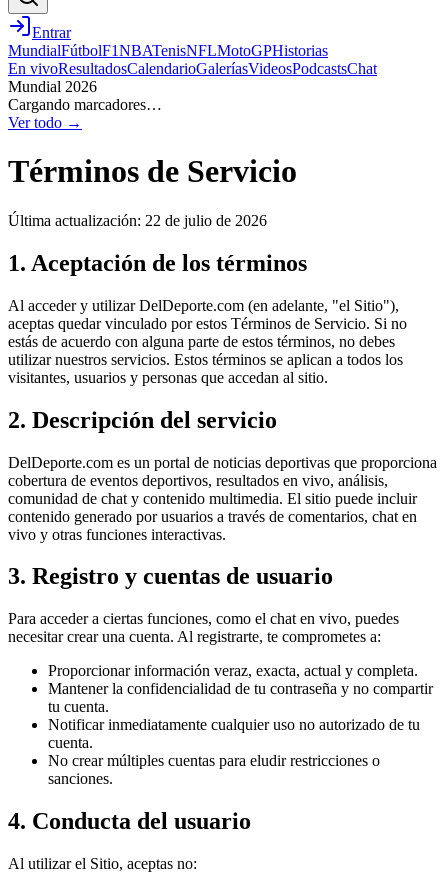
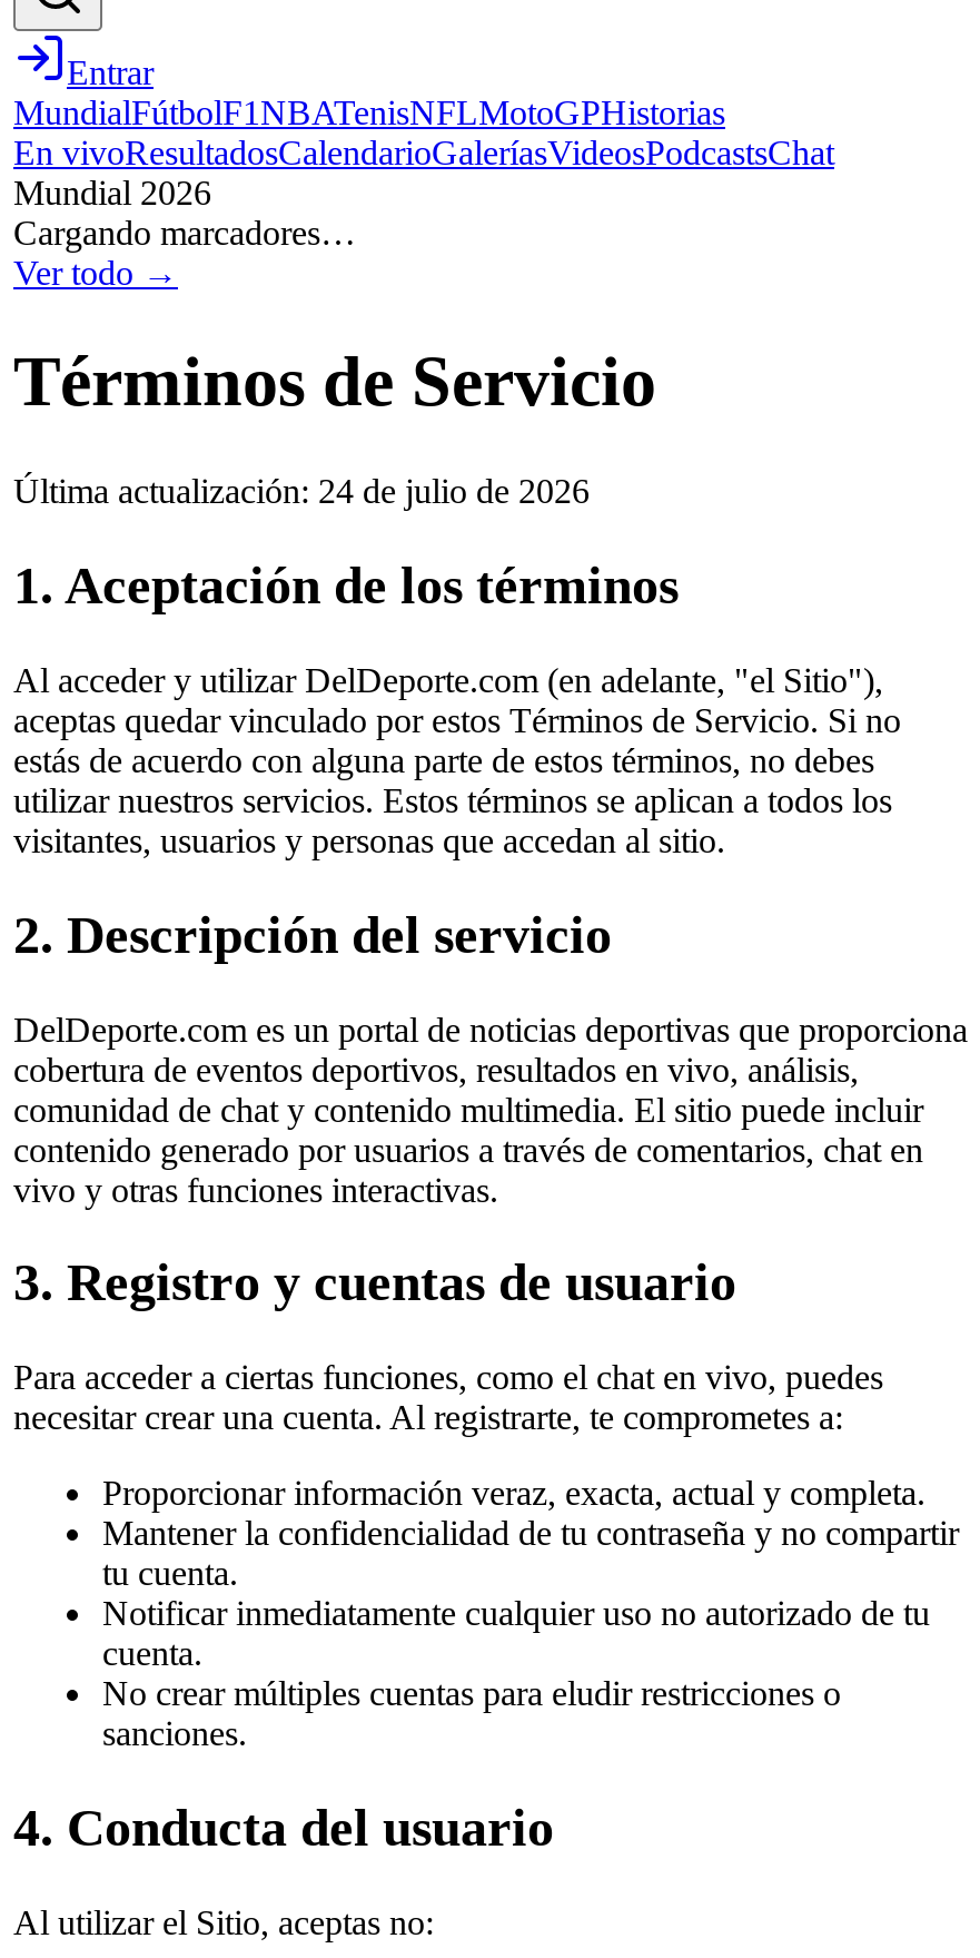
[8,212,267,229] Última actualización: 22 de julio de 2026 -> [13,472,590,510] Última actualización: 24 de julio de 2026

